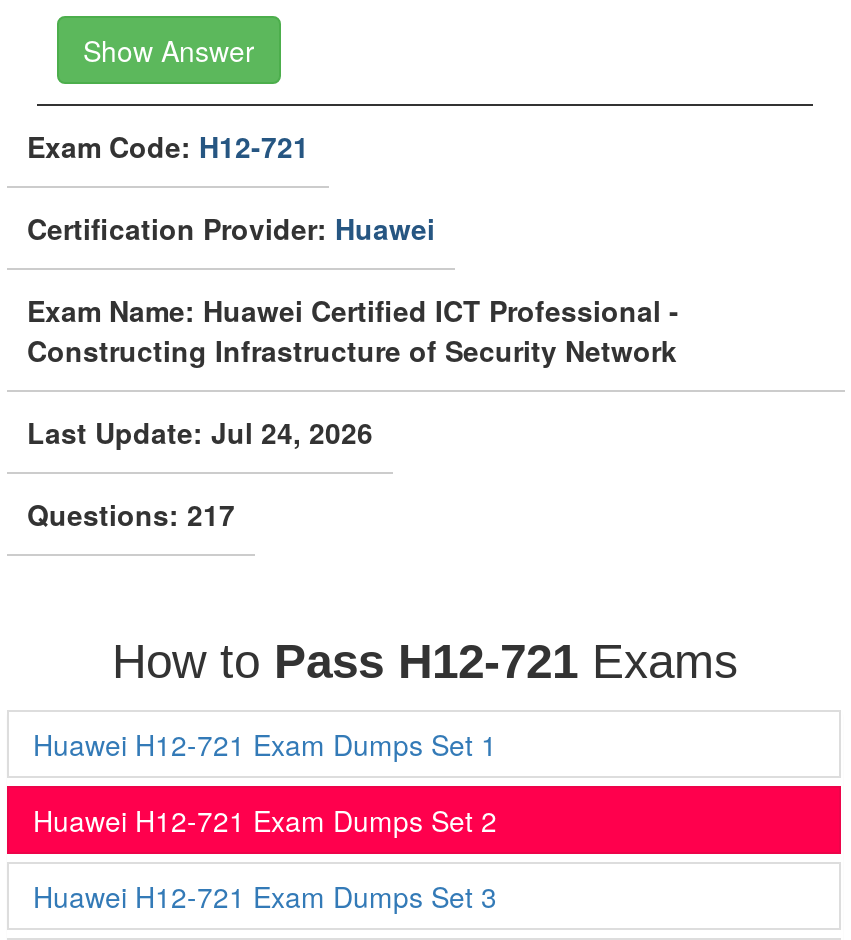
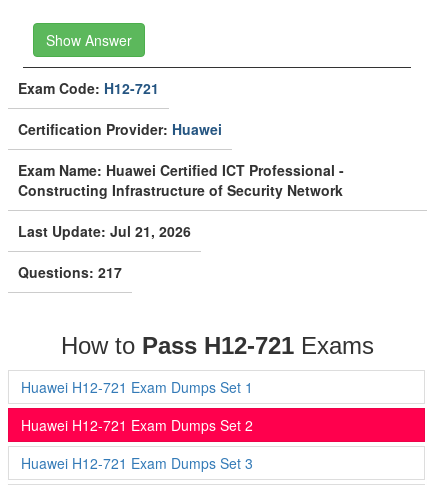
[27,413,373,453] Last Update: Jul 24, 2026 -> [18,221,191,241] Last Update: Jul 21, 2026

